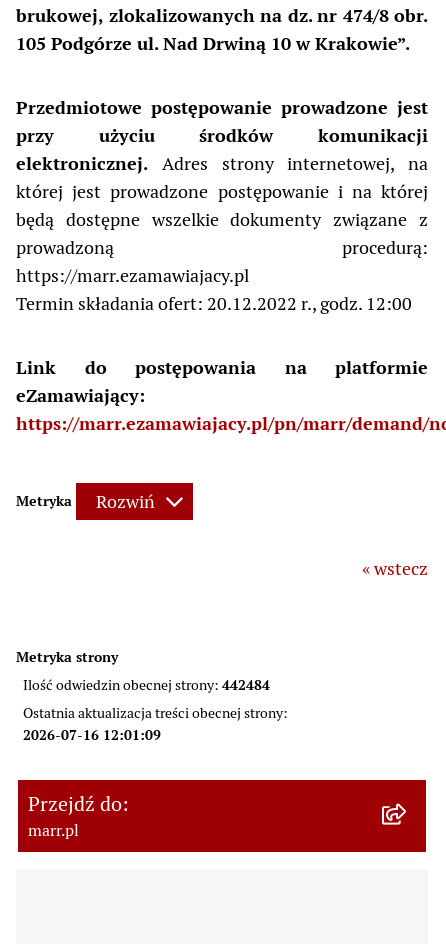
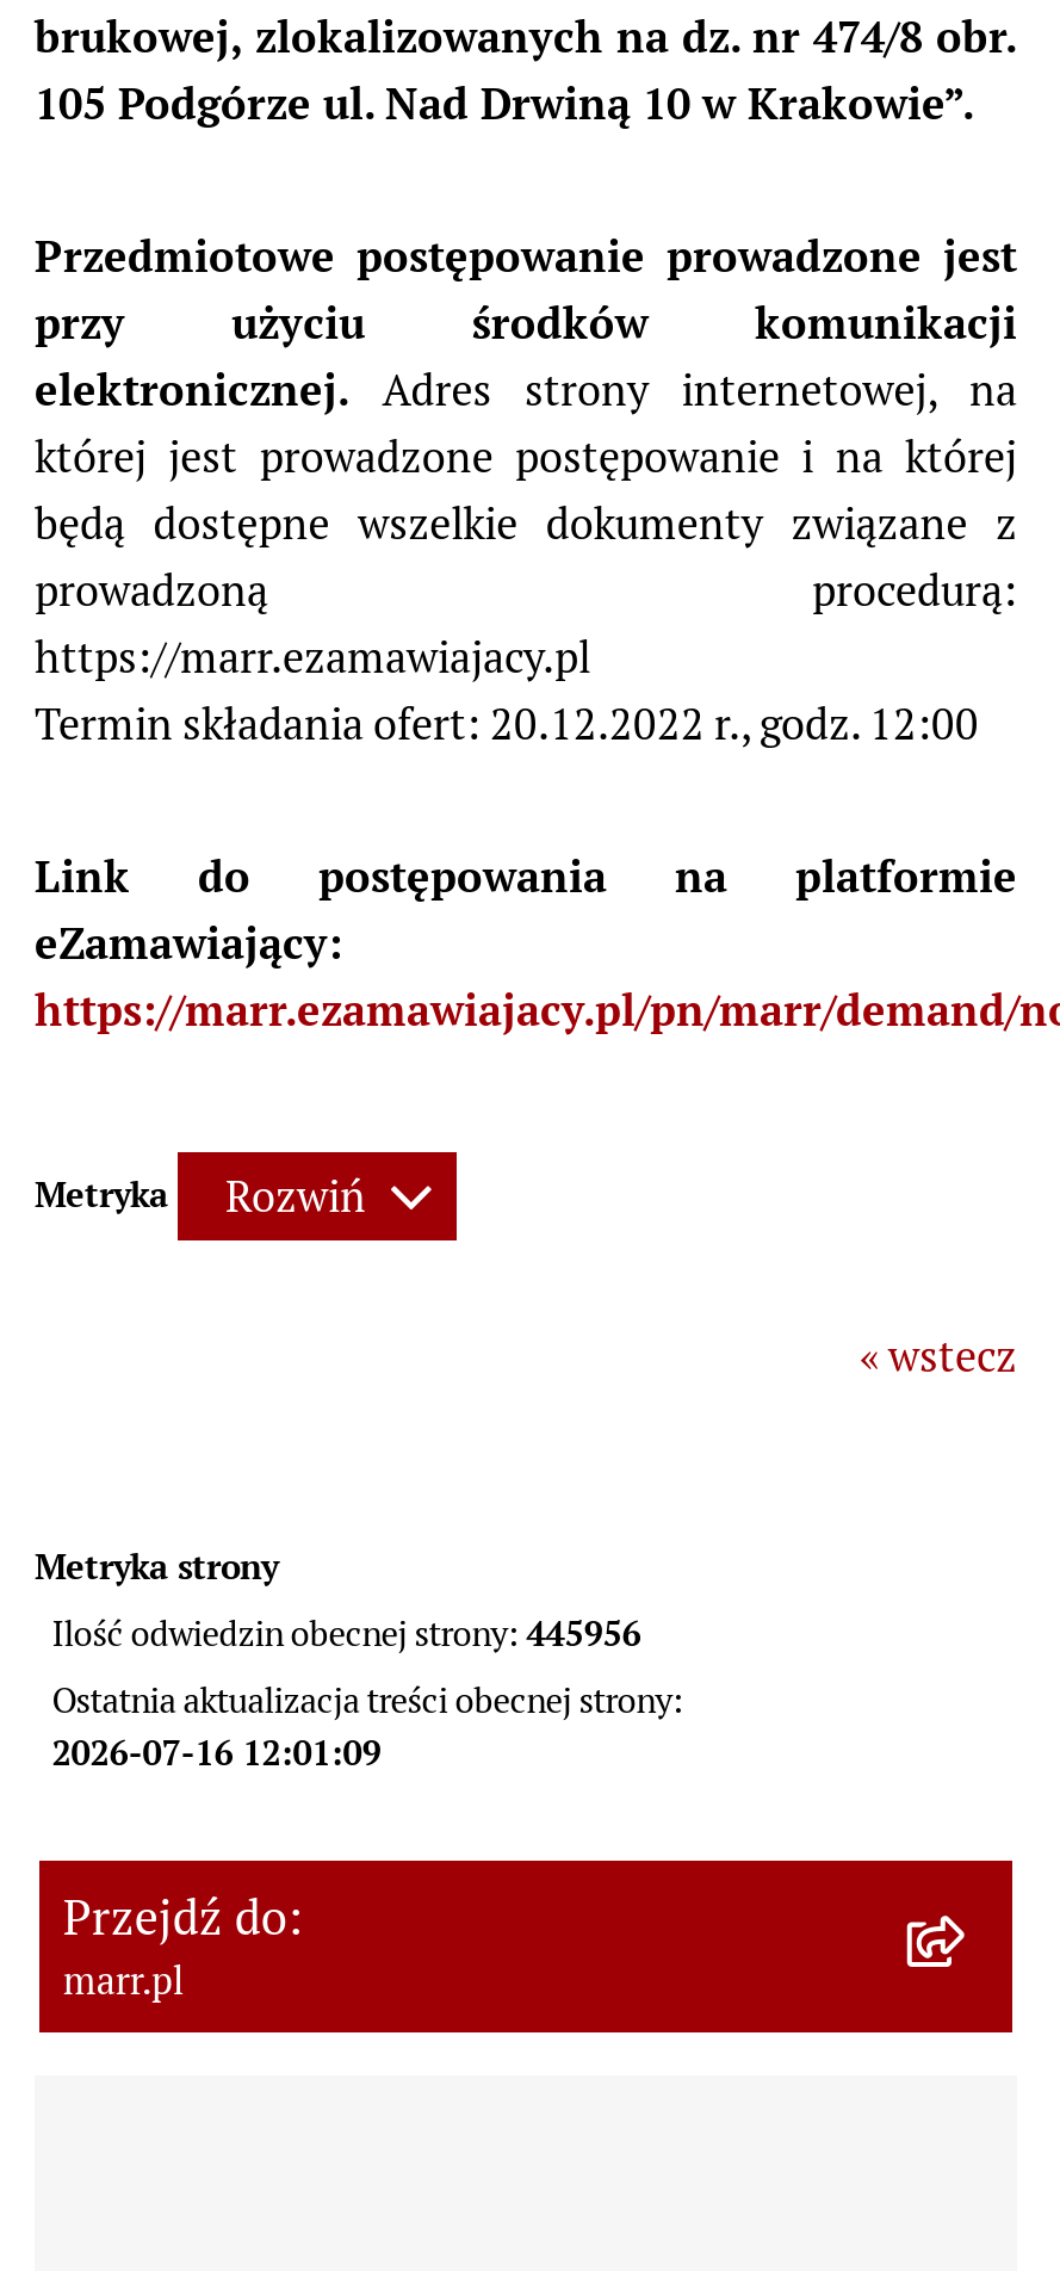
[23,675,270,694] Ilość odwiedzin obecnej strony: 442484 -> [52,1609,641,1655] Ilość odwiedzin obecnej strony: 445956

